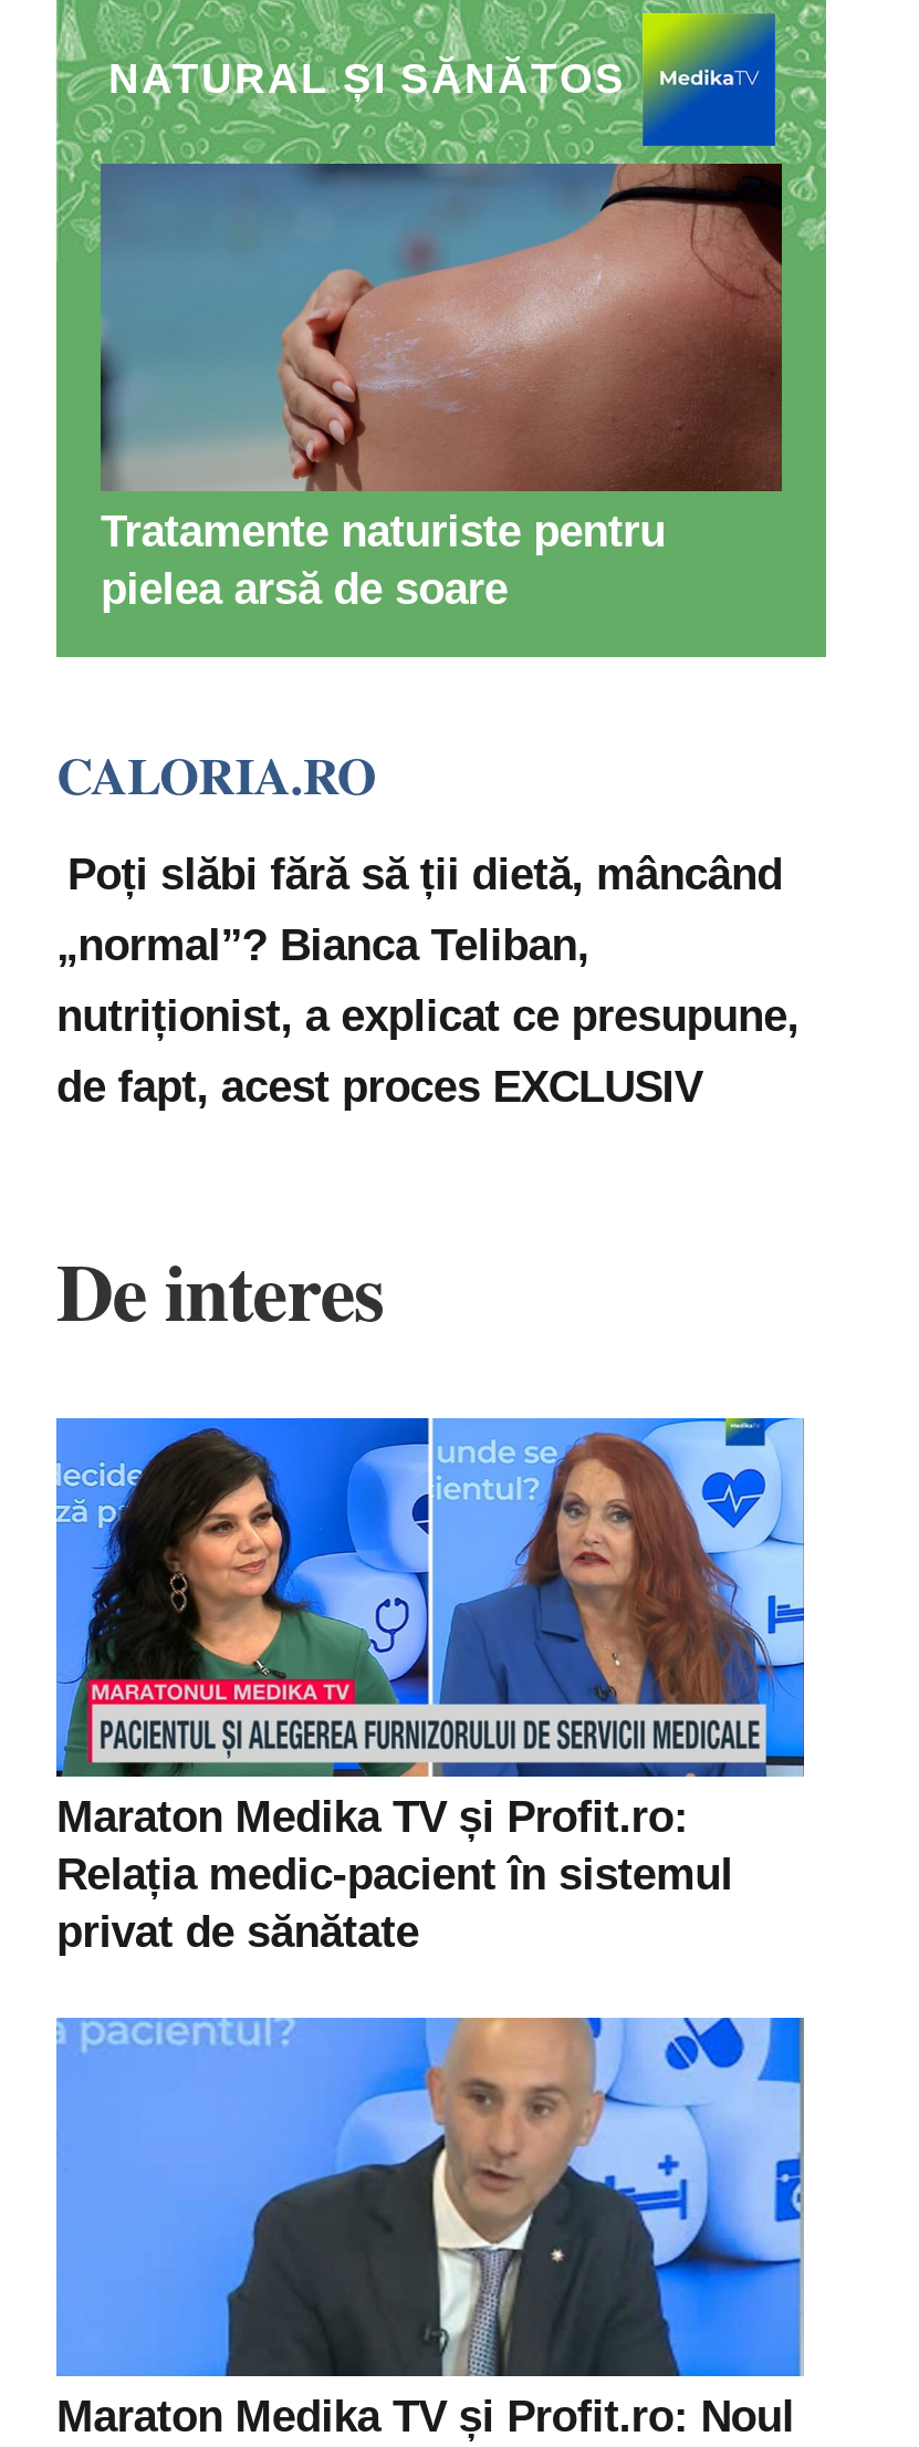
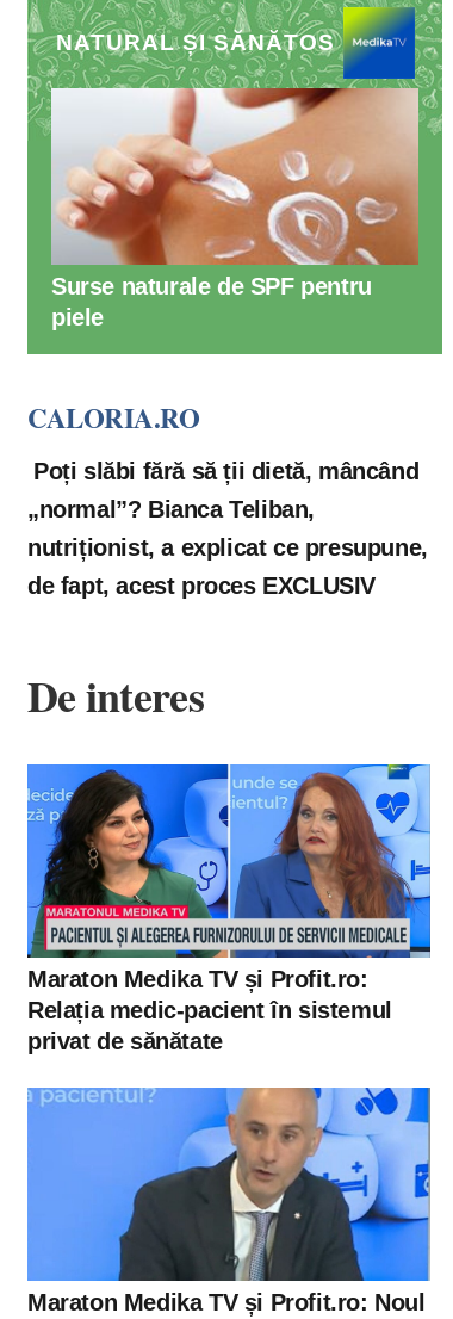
[98,162,784,613] [image] | Tratamente naturiste pentru | pielea arsă de soare -> [50,87,420,330] [image] | Surse naturale de SPF pentru | piele

